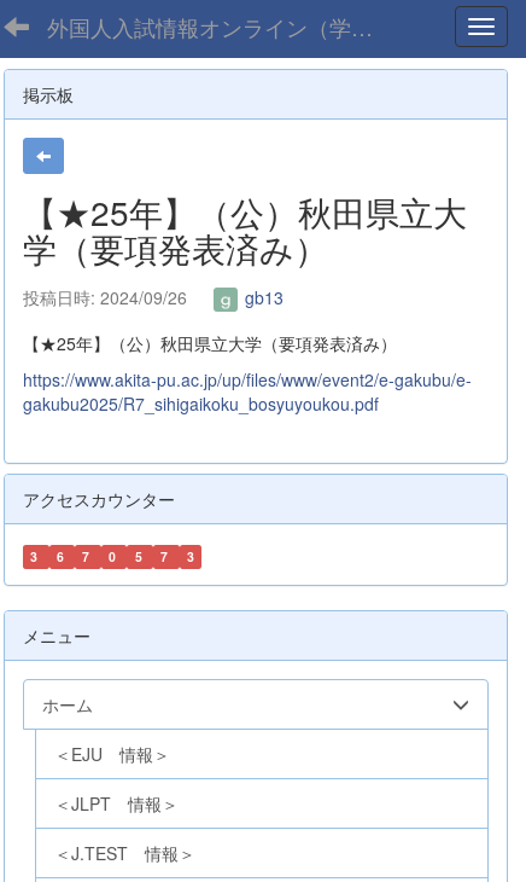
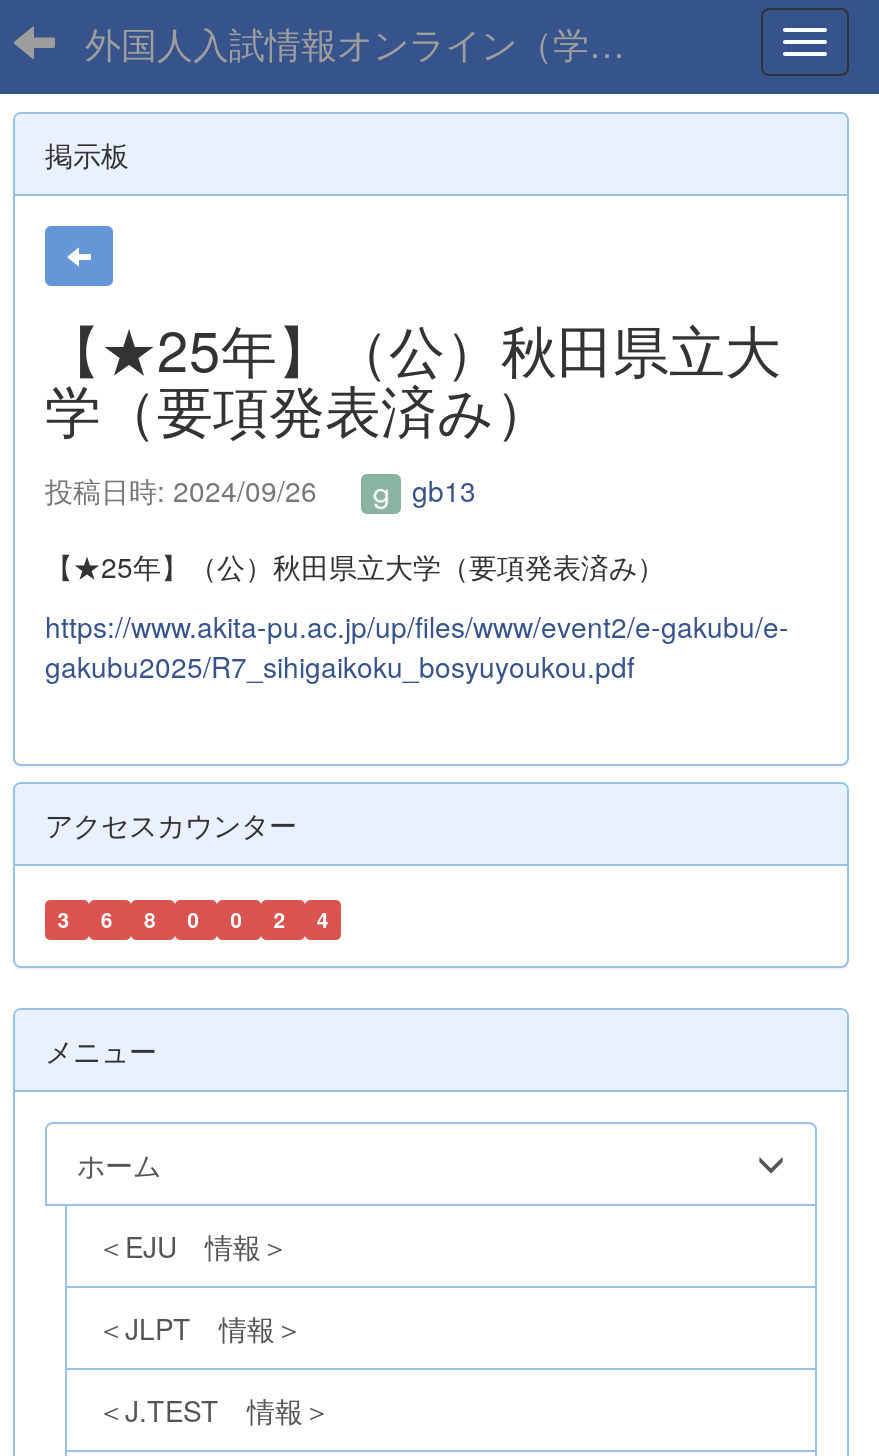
[83,548,93,566] 7 -> [144,905,162,935] 8
[135,548,146,566] 5 -> [230,905,248,935] 0
[161,548,172,566] 7 -> [274,905,292,935] 2
[187,548,194,566] 3 -> [317,905,329,935] 4

